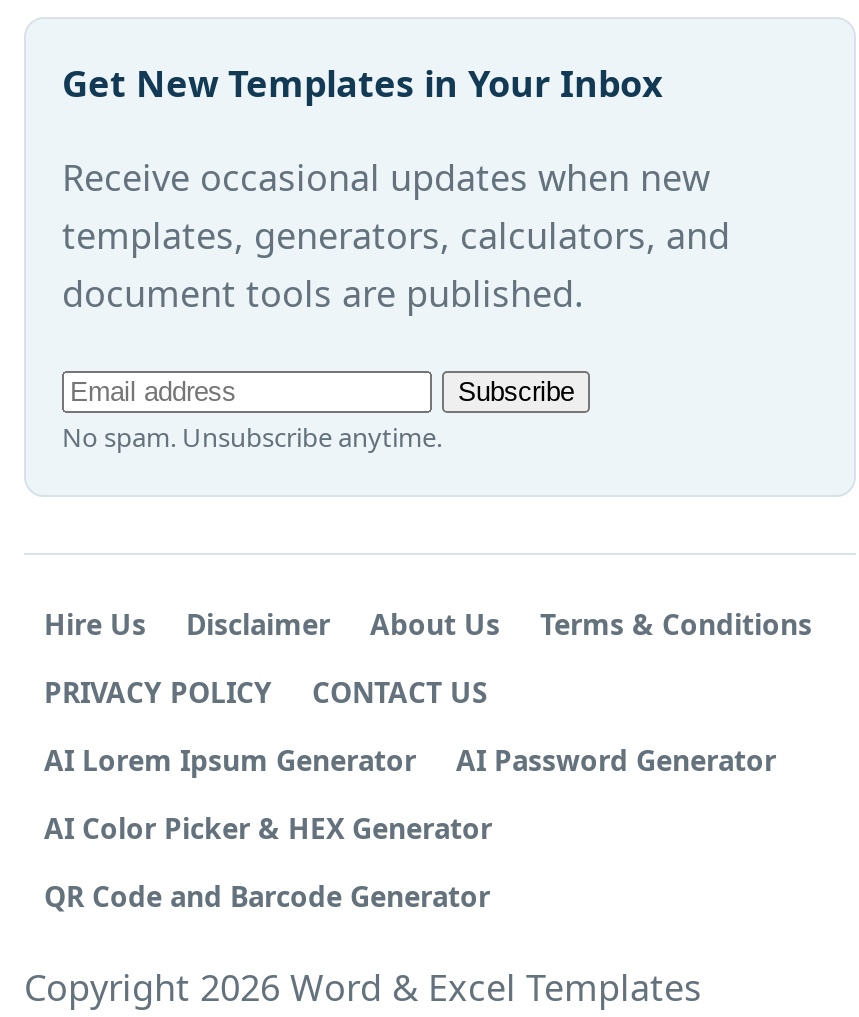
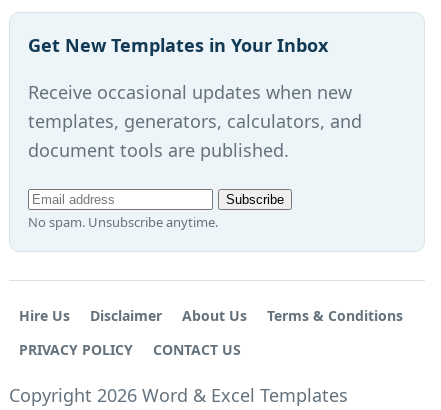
[44,740,776,914] AI Lorem Ipsum Generator | AI Password Generator | AI Color Picker & HEX Generator | QR Code and Barcode Generator -> none

